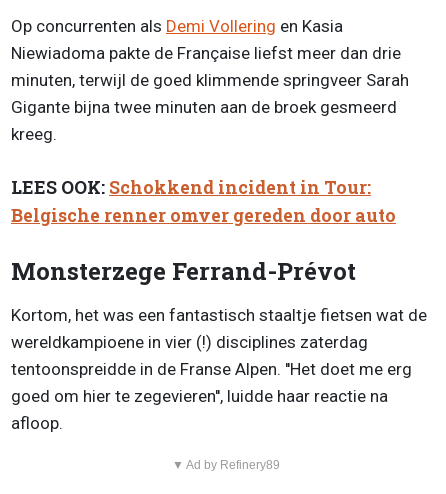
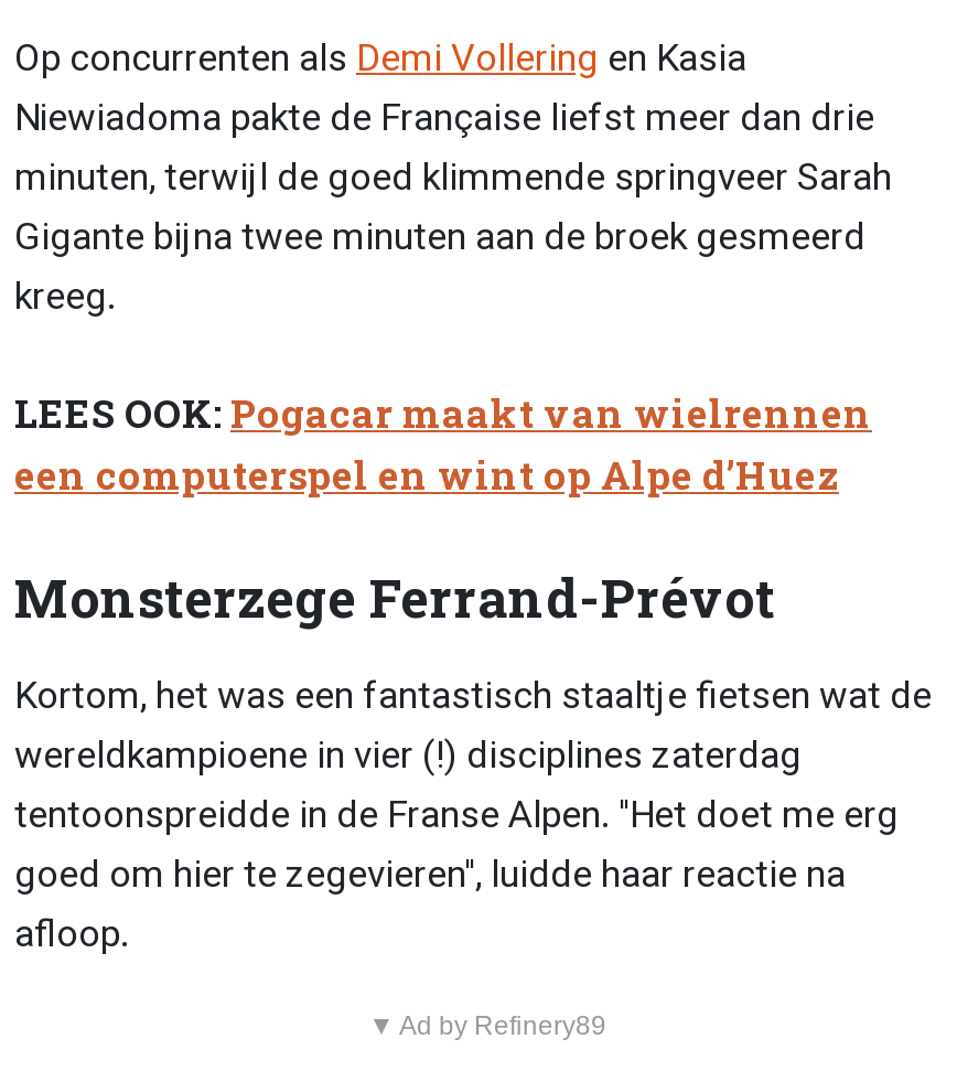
[11,176,396,227] LEES OOK: Schokkend incident in Tour: | Belgische renner omver gereden door auto -> [14,388,872,501] LEES OOK: Pogacar maakt van wielrennen | een computerspel en wint op Alpe d’Huez

